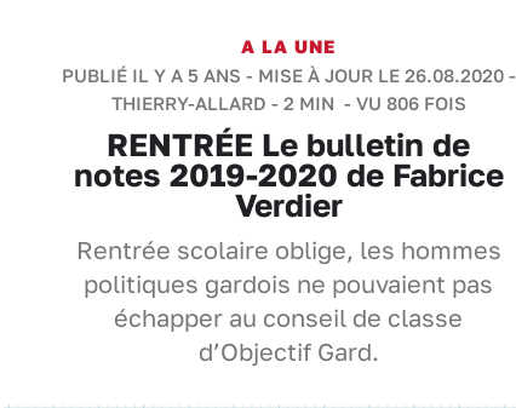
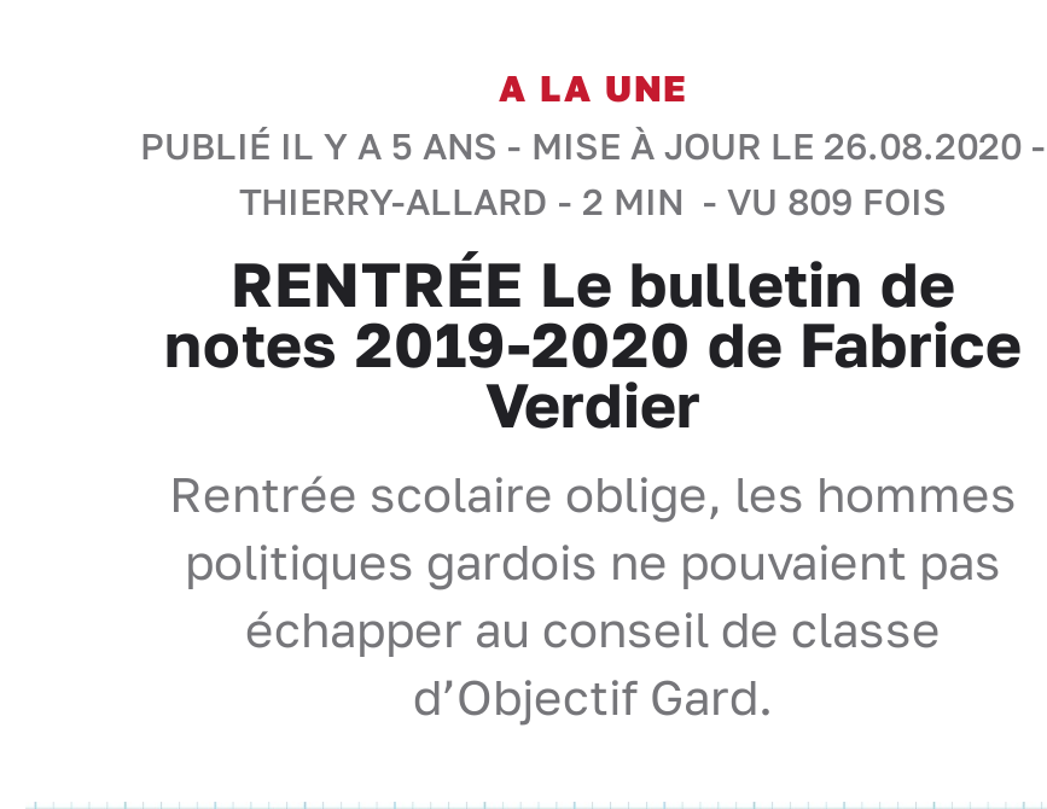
[111,92,466,114] THIERRY-ALLARD - 2 MIN - VU 806 FOIS -> [239,179,947,222] THIERRY-ALLARD - 2 MIN - VU 809 FOIS

